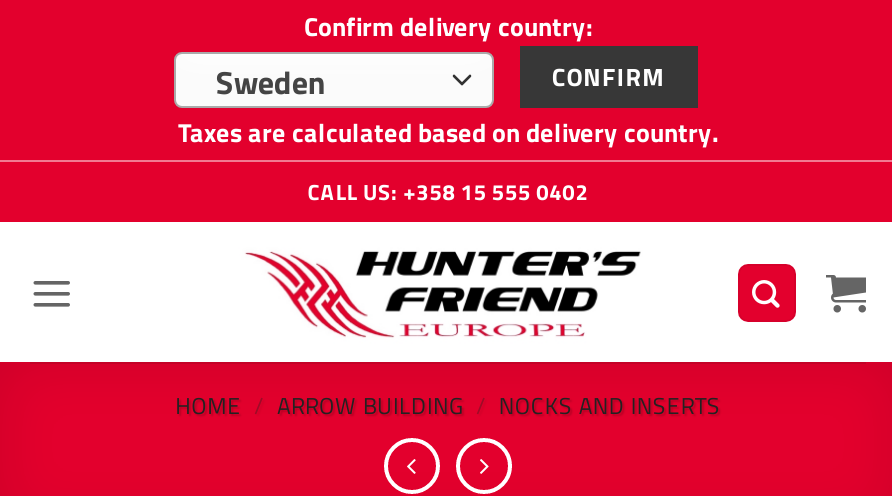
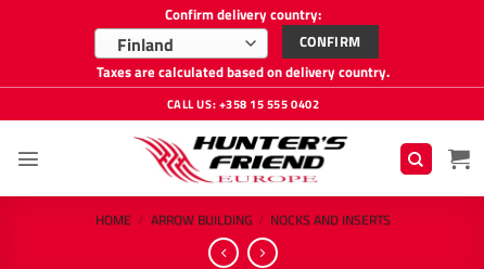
[216,58,326,106] Sweden -> [117,31,173,57] Finland

